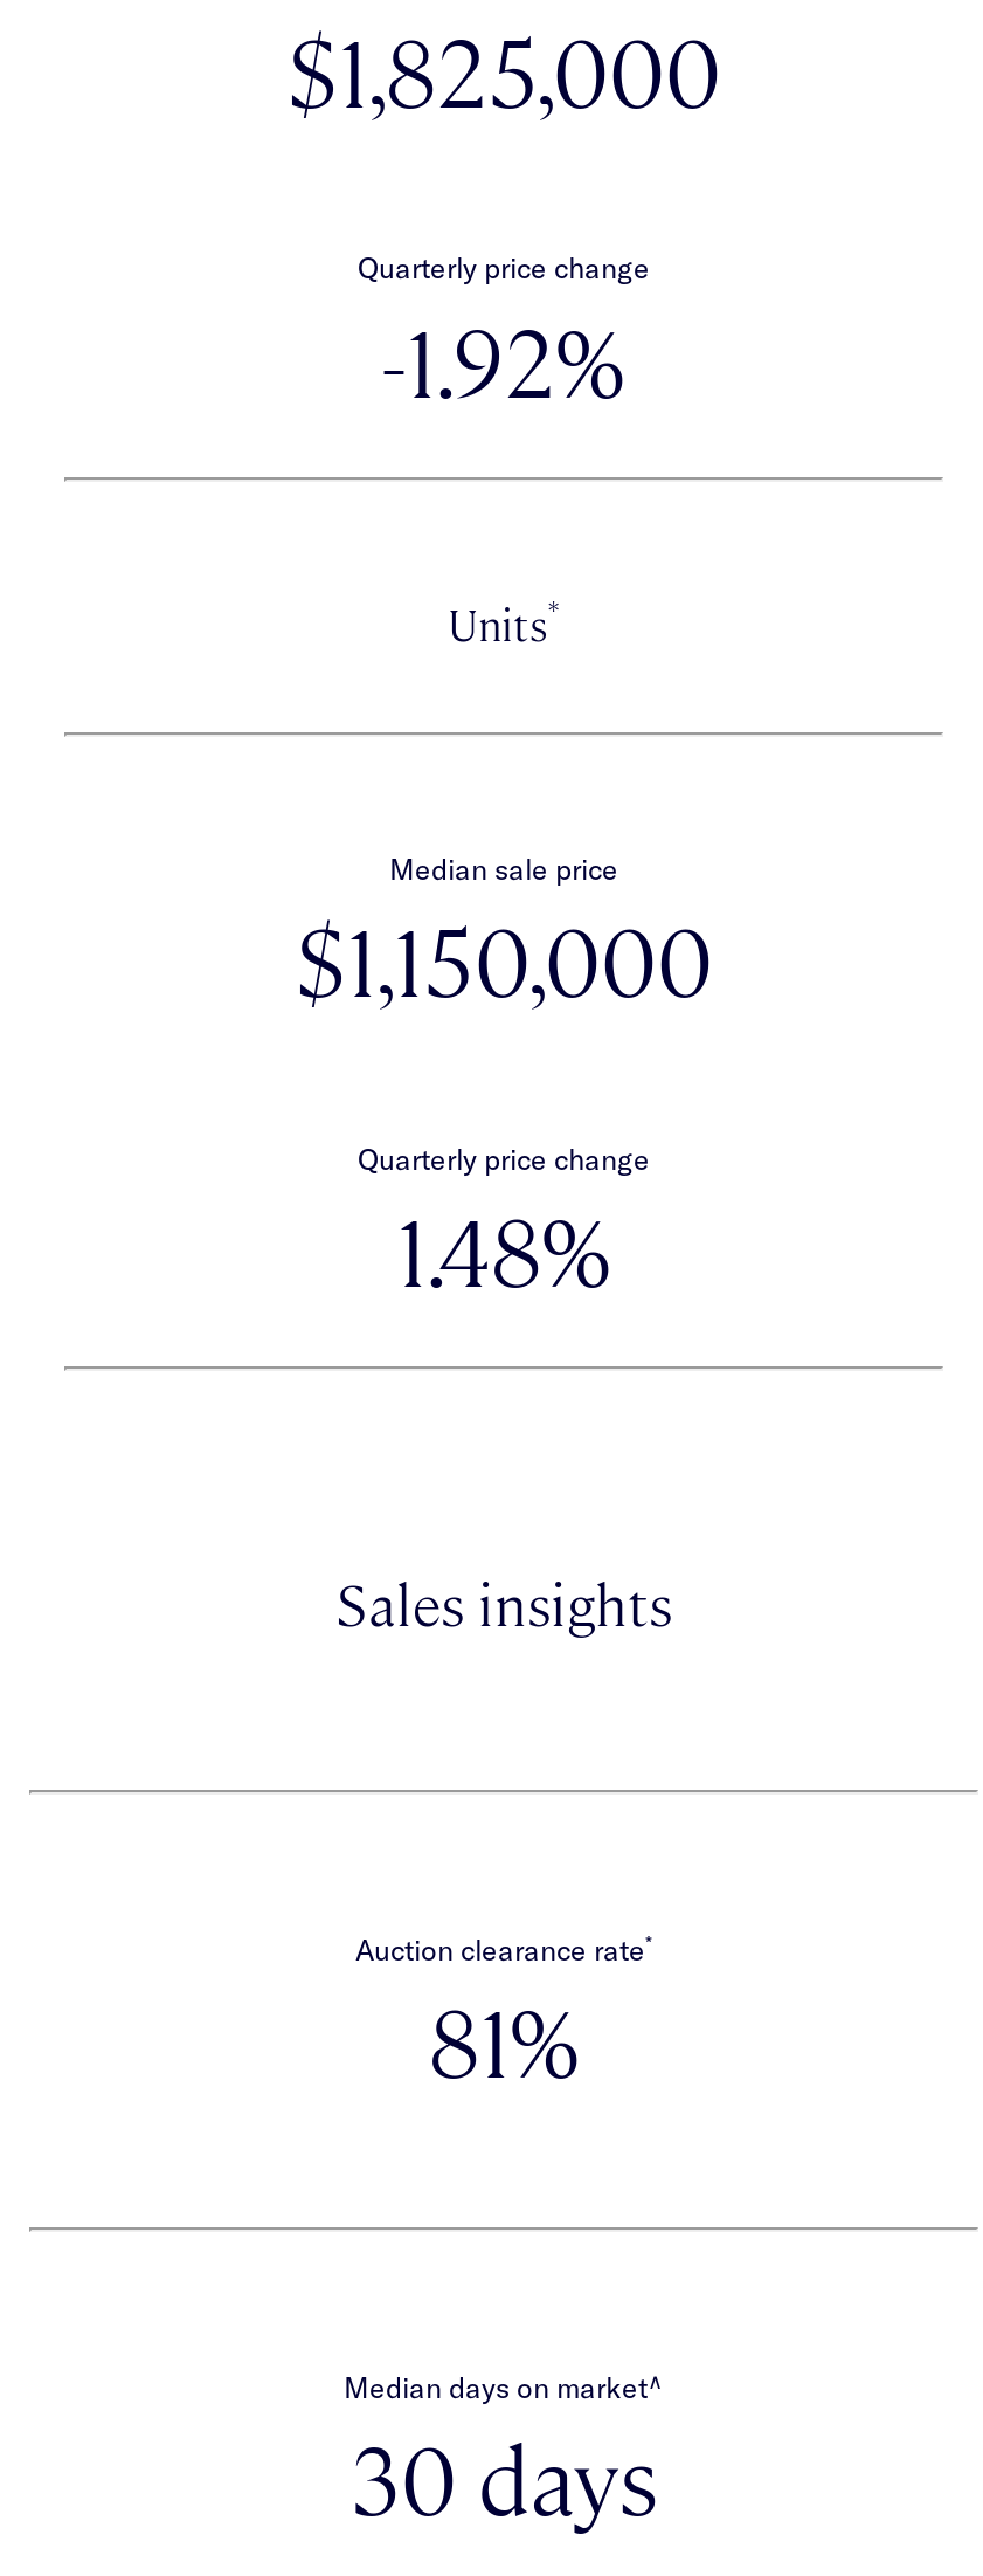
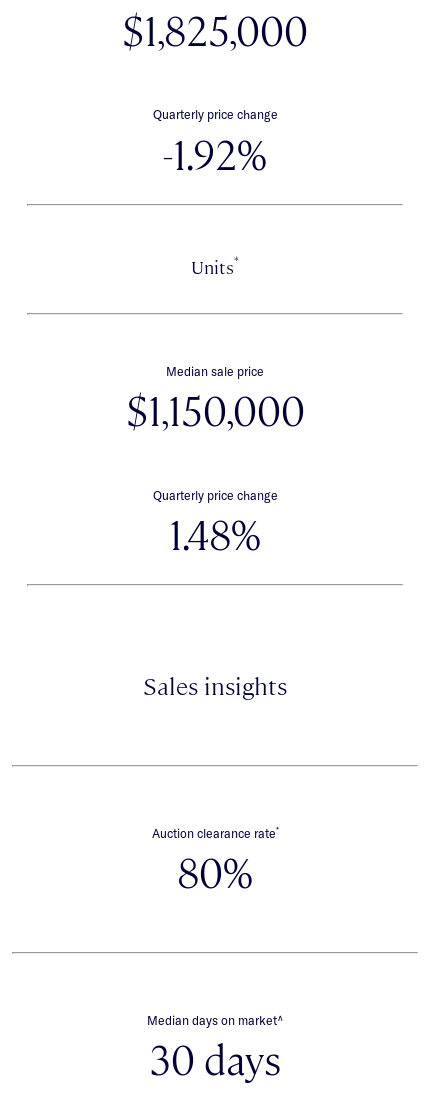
[428,1978,580,2100] 81% -> [177,845,253,897] 80%

